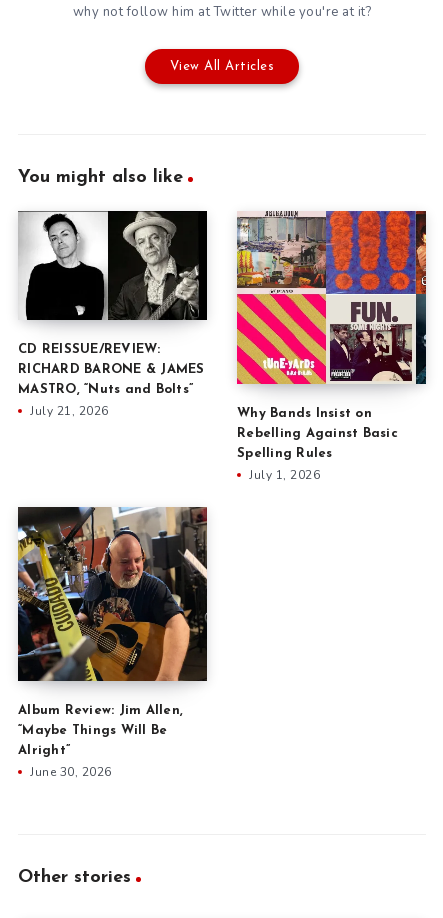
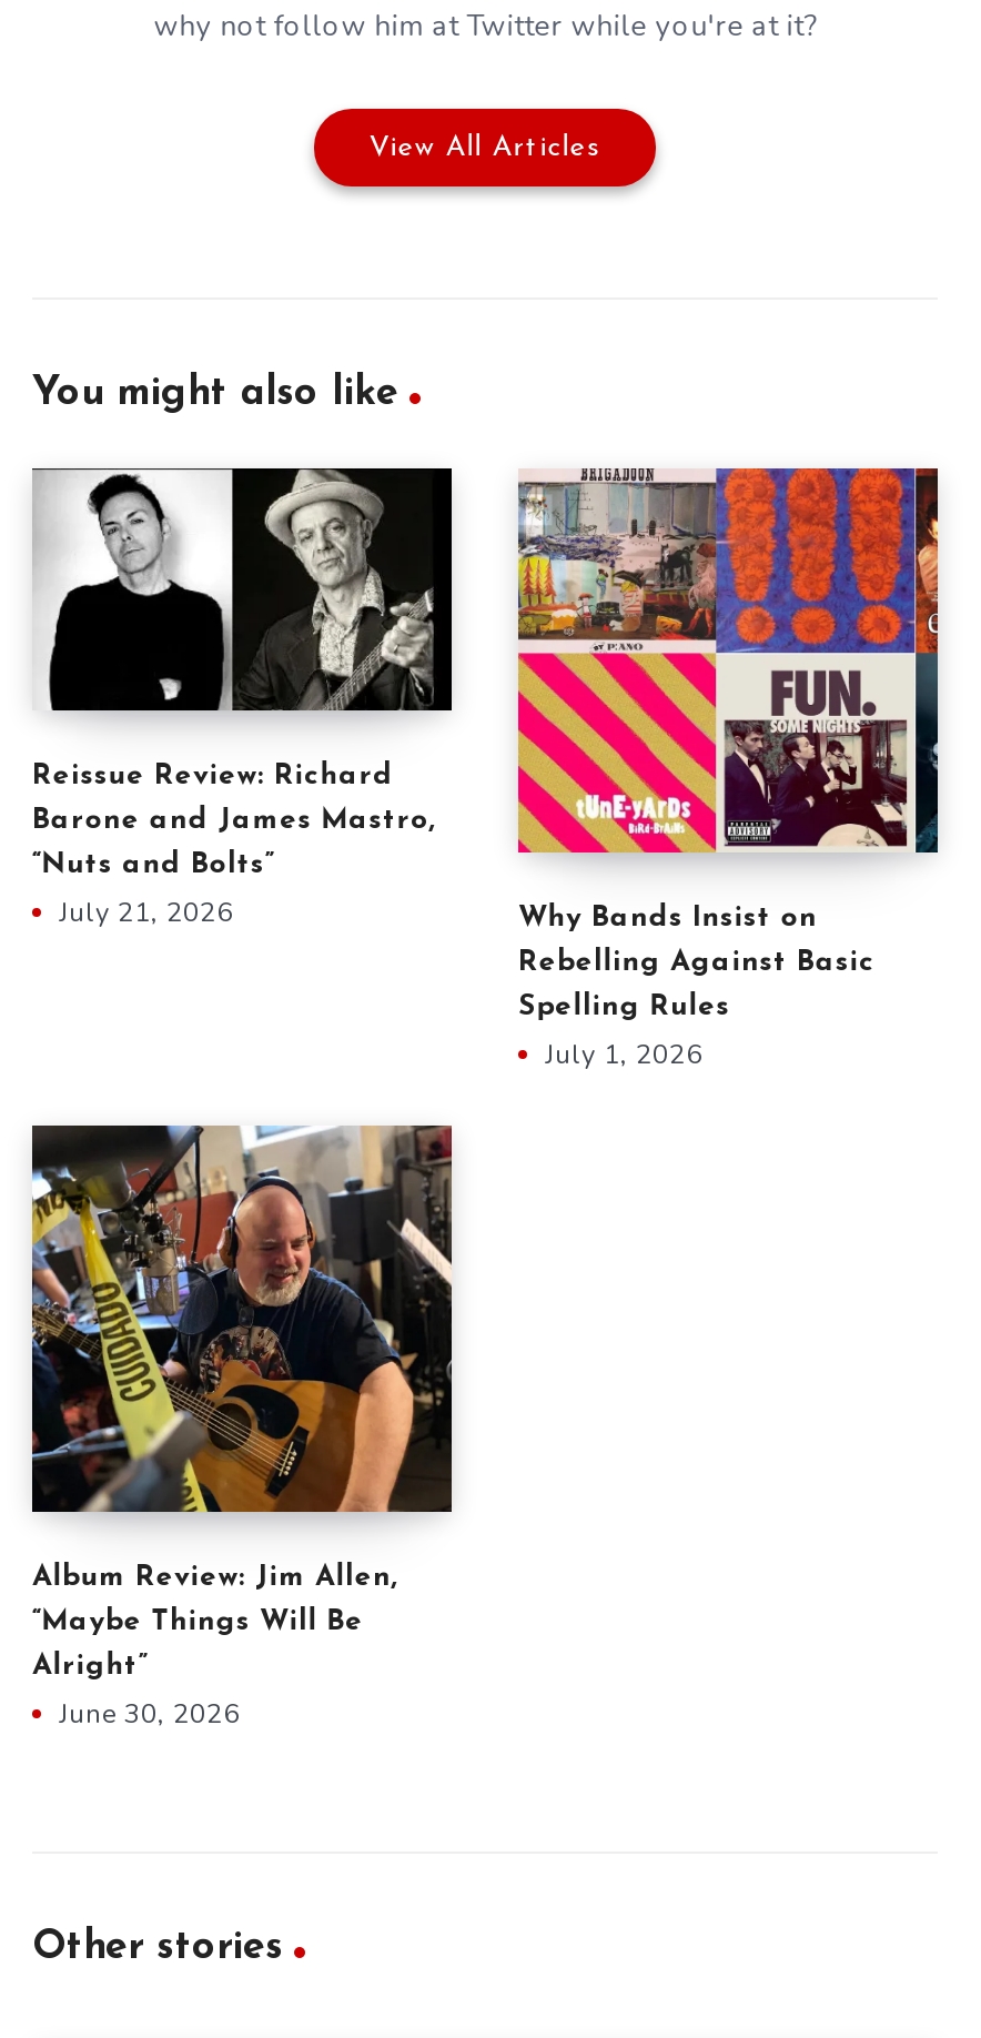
[18,343,160,356] CD REISSUE/REVIEW: -> [32,761,394,790] Reissue Review: Richard
[18,363,204,376] RICHARD BARONE & JAMES -> [32,805,436,834] Barone and James Mastro,
[18,383,193,396] MASTRO, “Nuts and Bolts” -> [32,850,274,879] “Nuts and Bolts”

